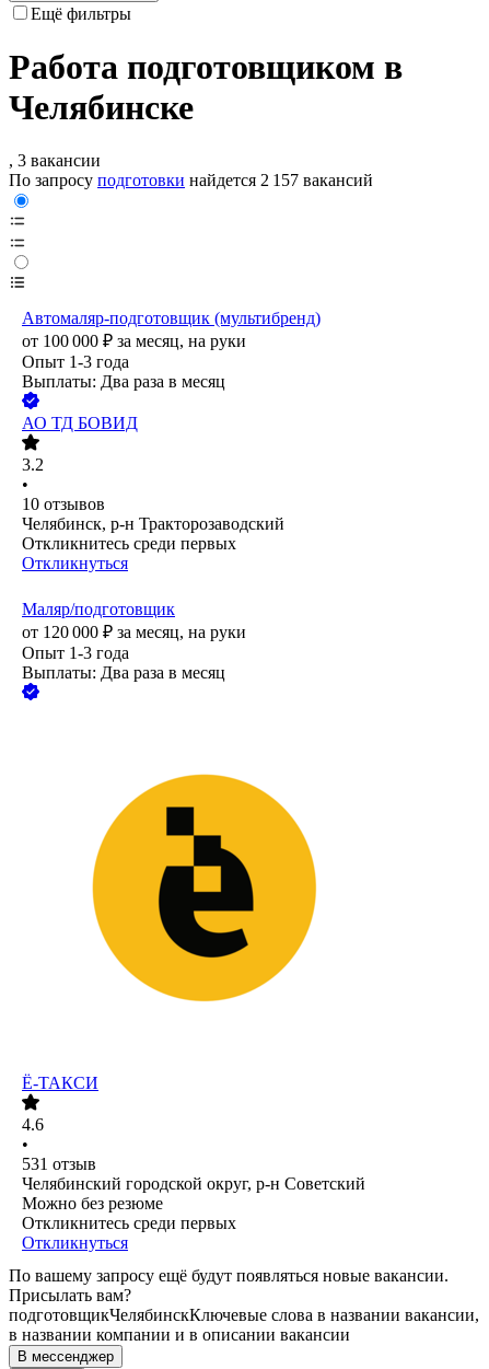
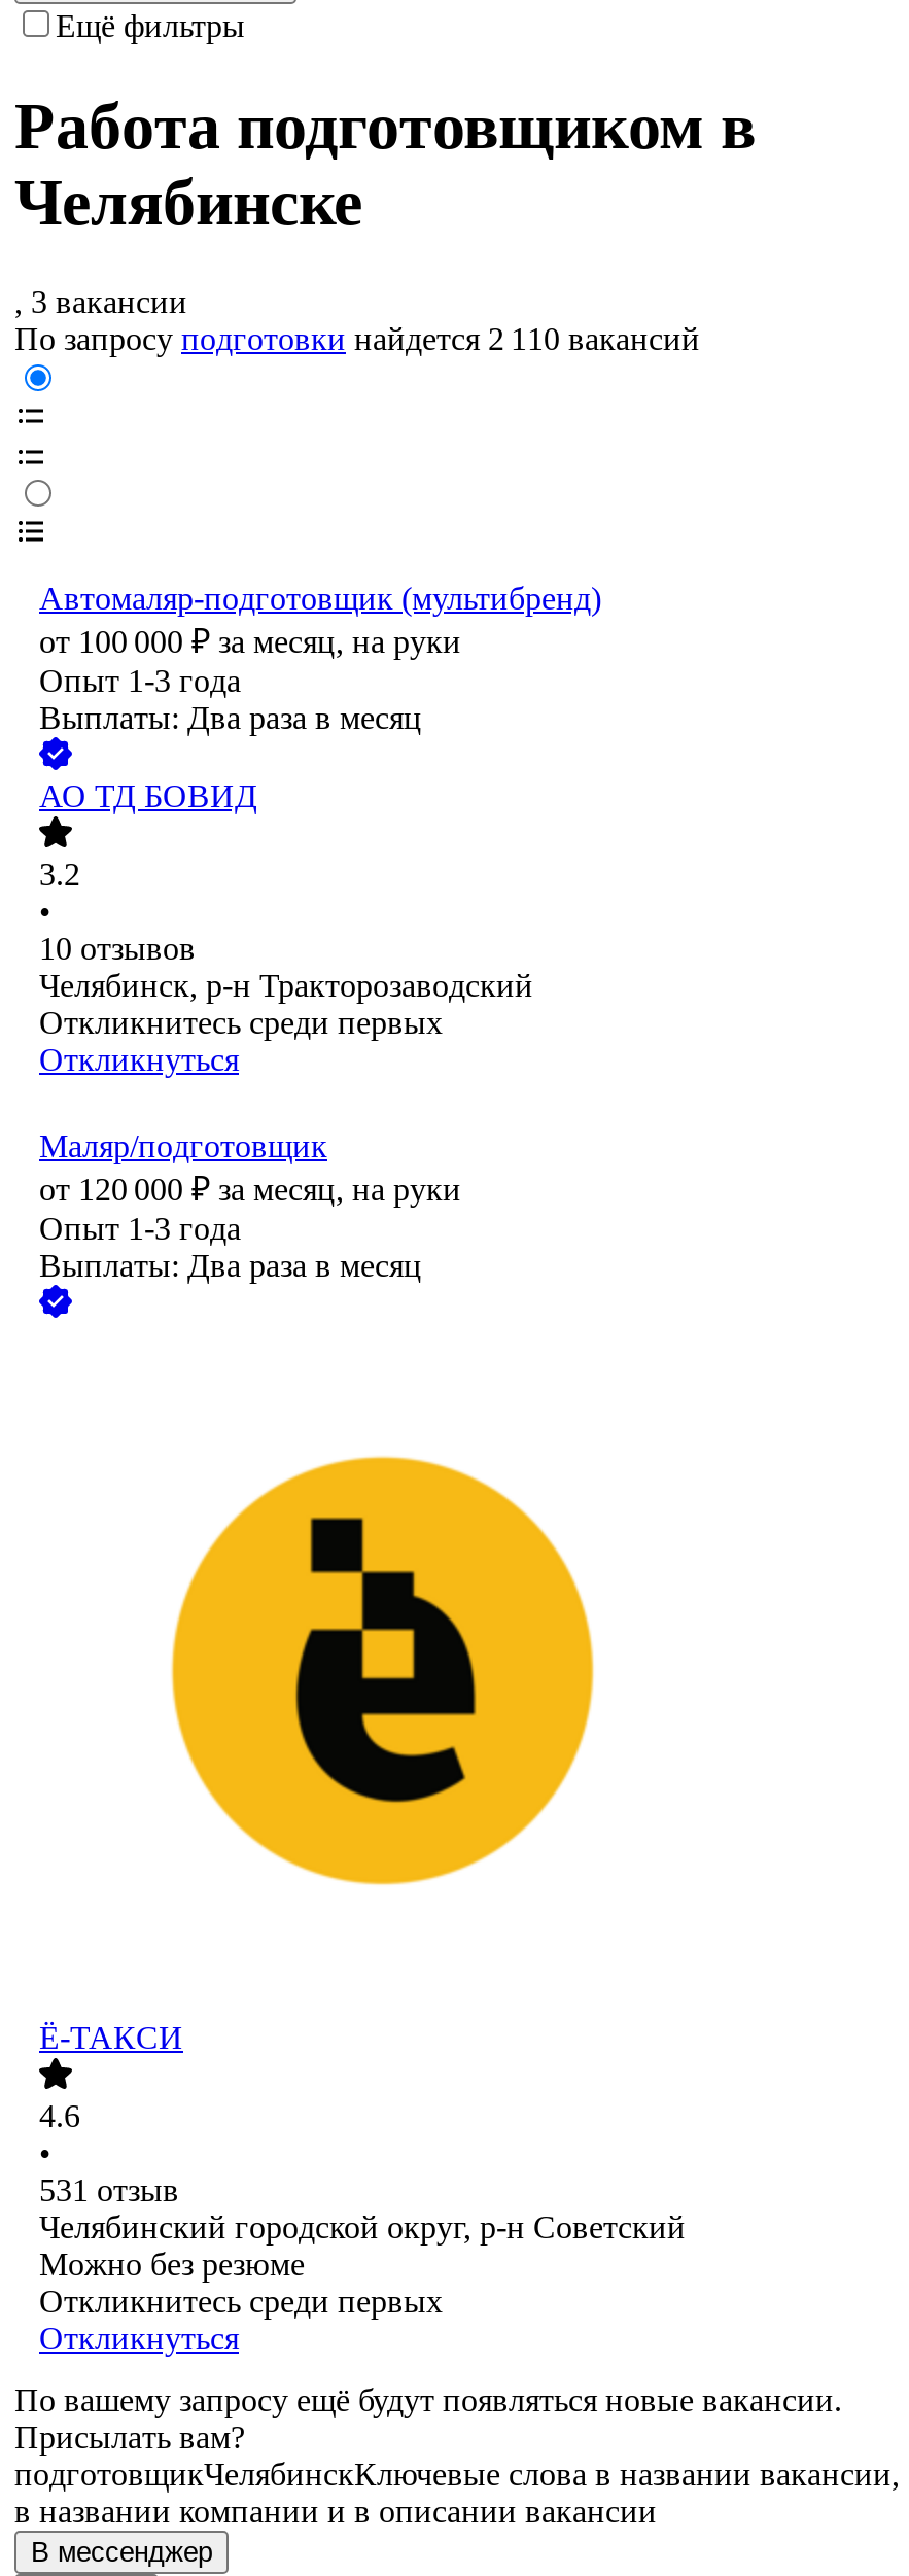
[9,171,373,190] По запросу подготовки найдется 2 157 вакансий -> [14,322,700,357] По запросу подготовки найдется 2 110 вакансий

